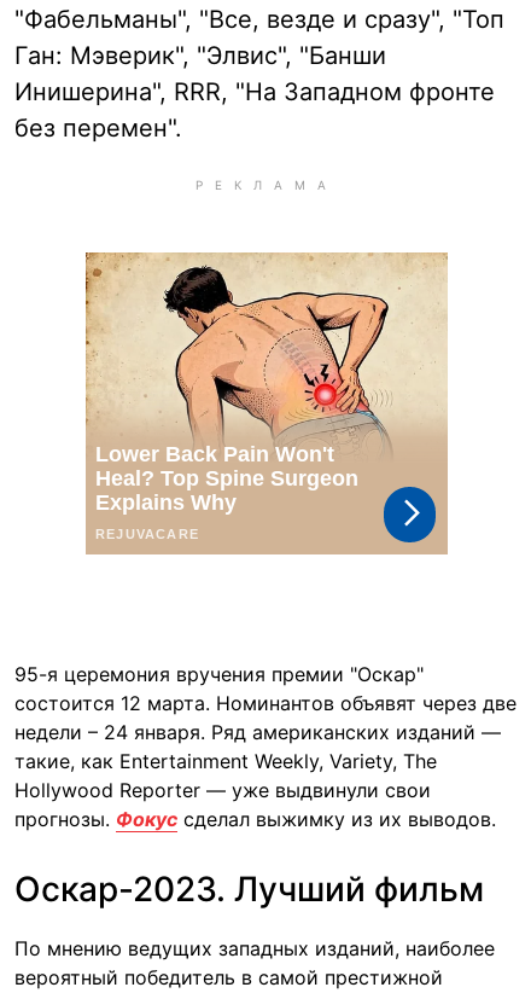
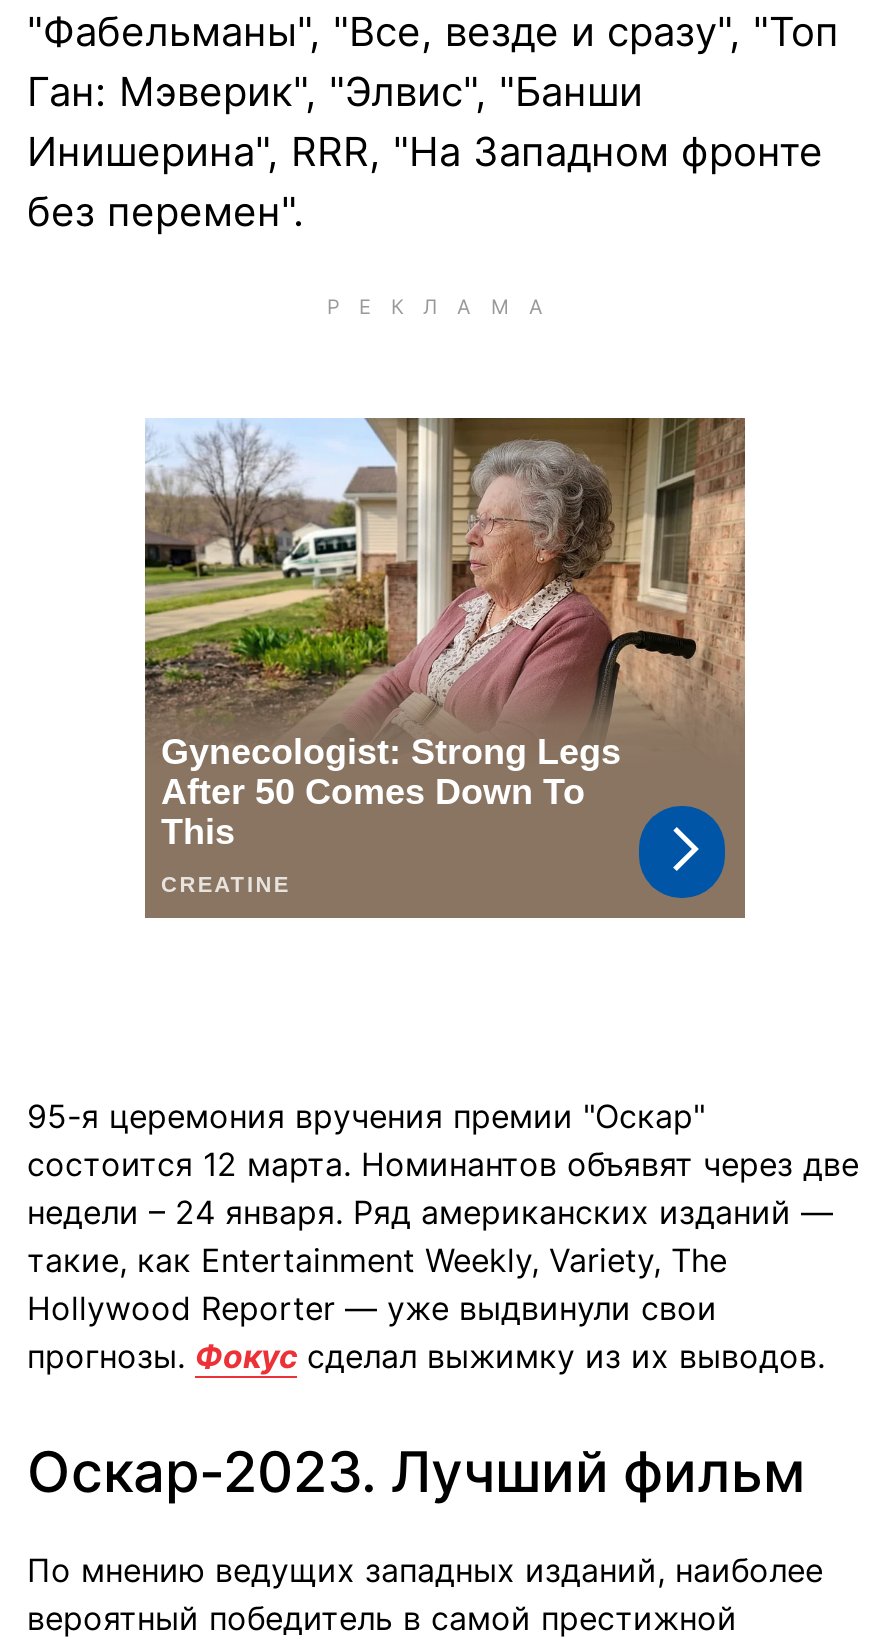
[84,251,448,553] [image] -> [143,416,747,918] [image]

